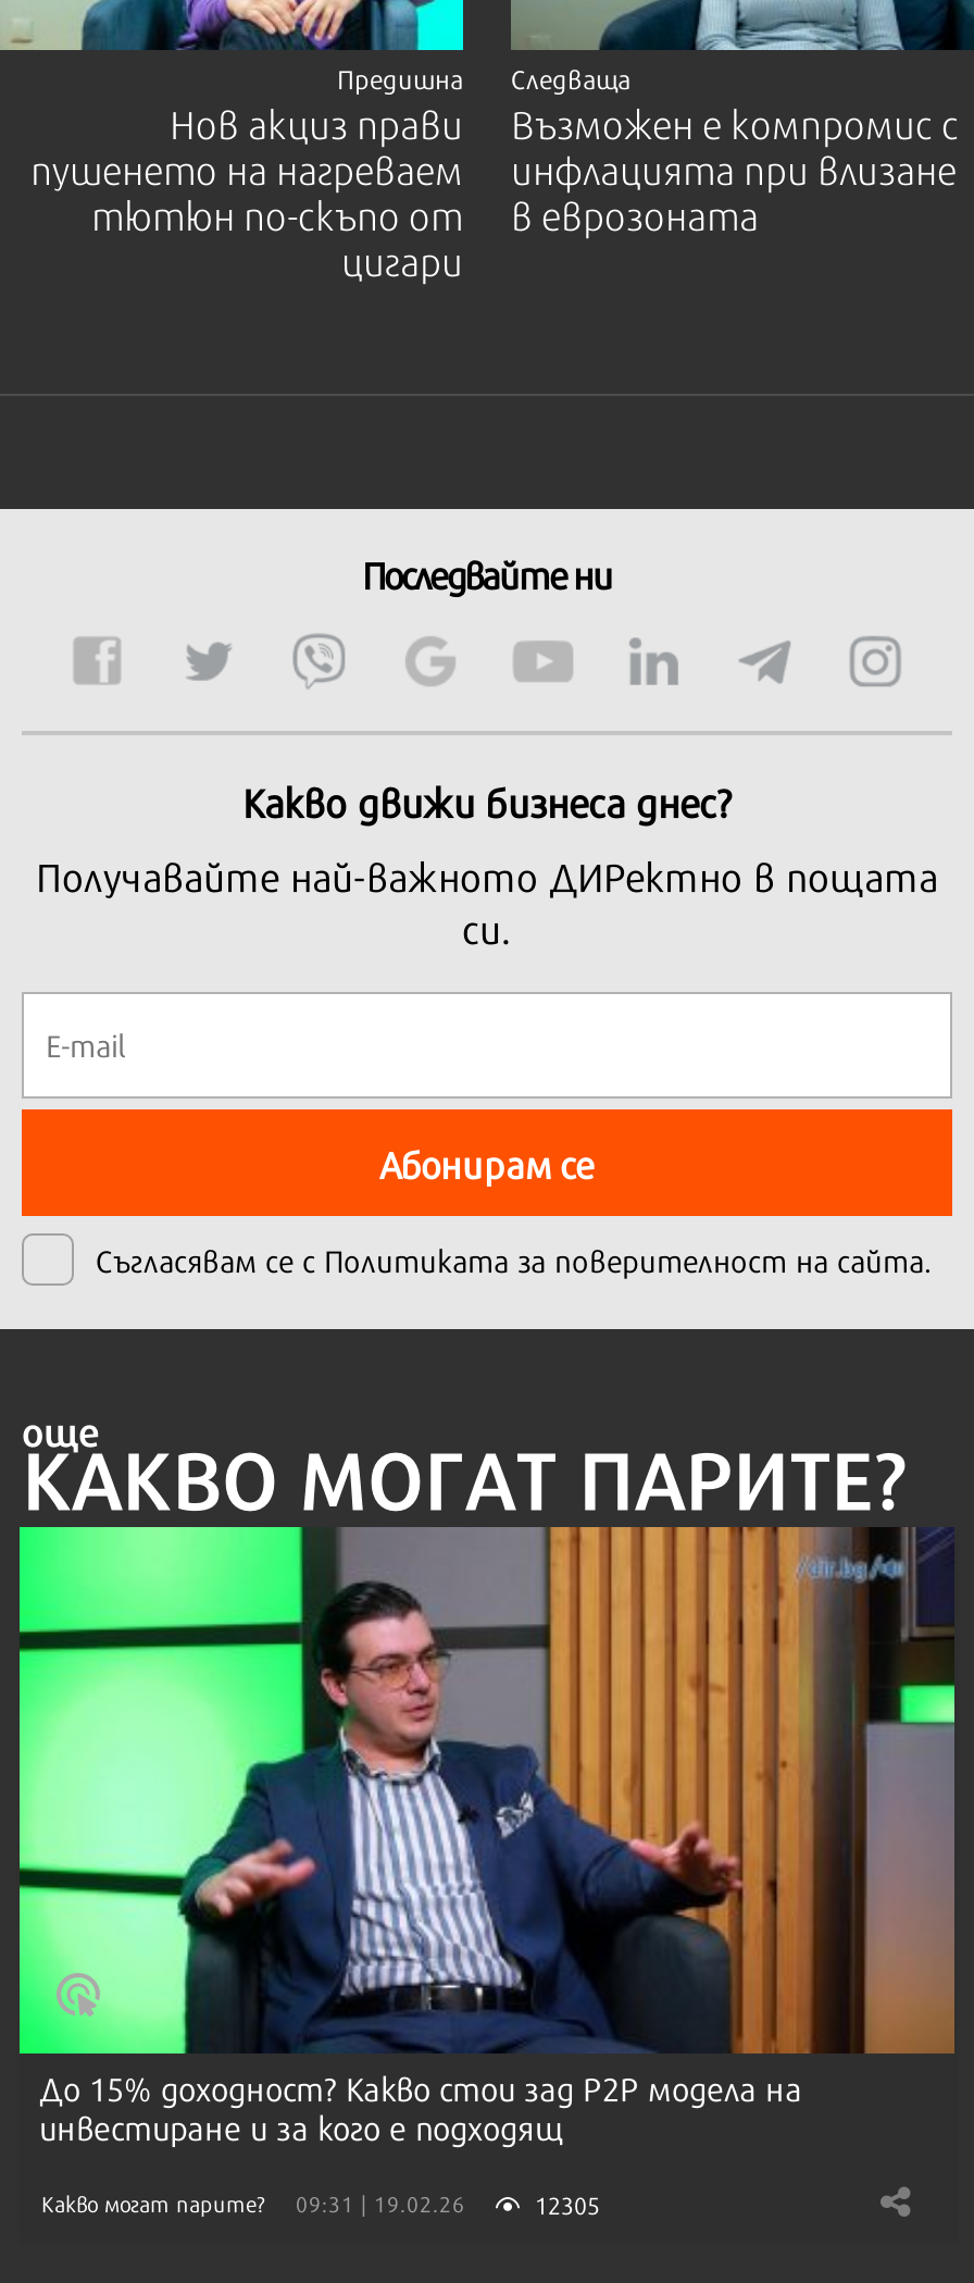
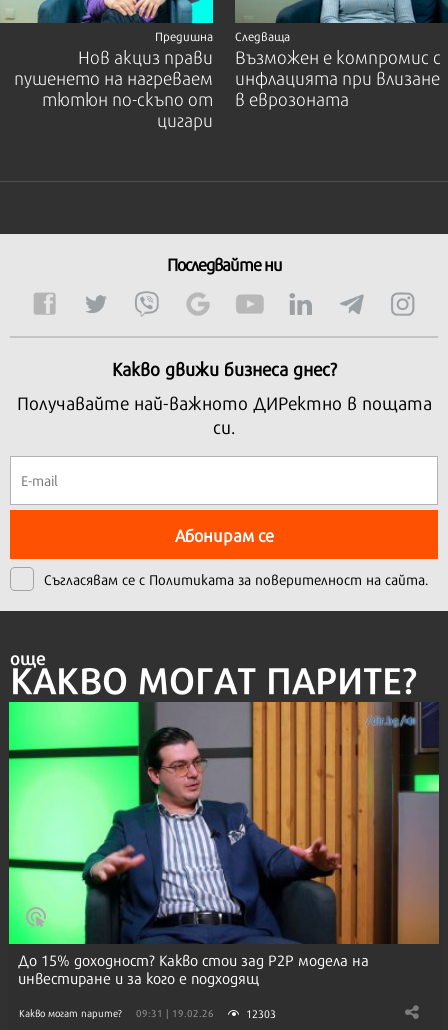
[528,2186,600,2220] 12305 -> [243,1005,276,1021] 12303

